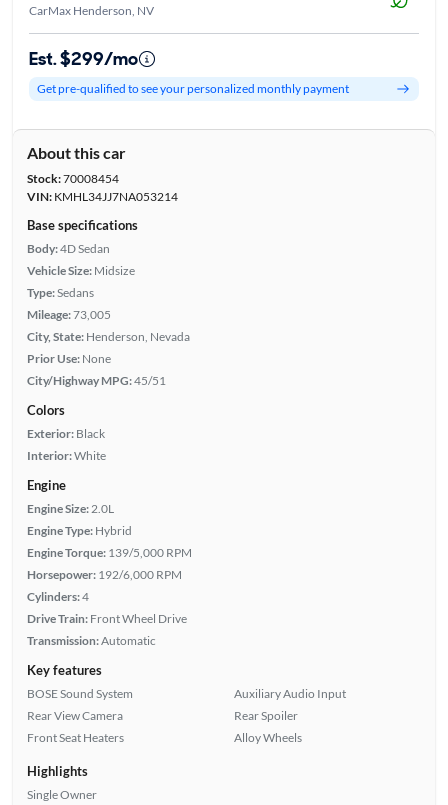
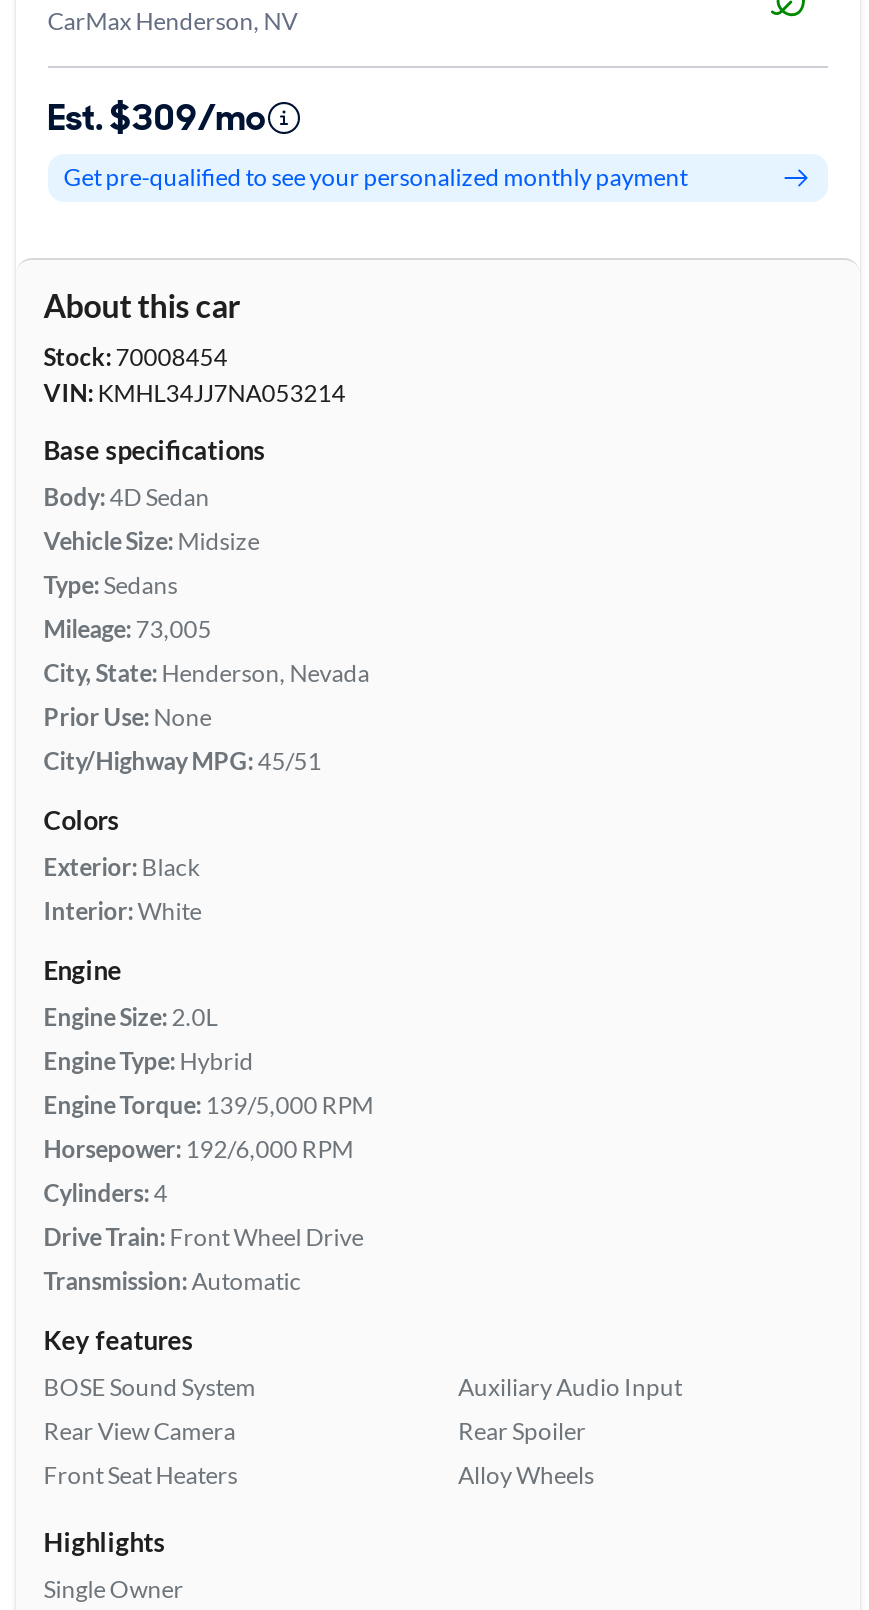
[29,47,138,71] Est. $299/mo -> [47,94,265,142] Est. $309/mo

